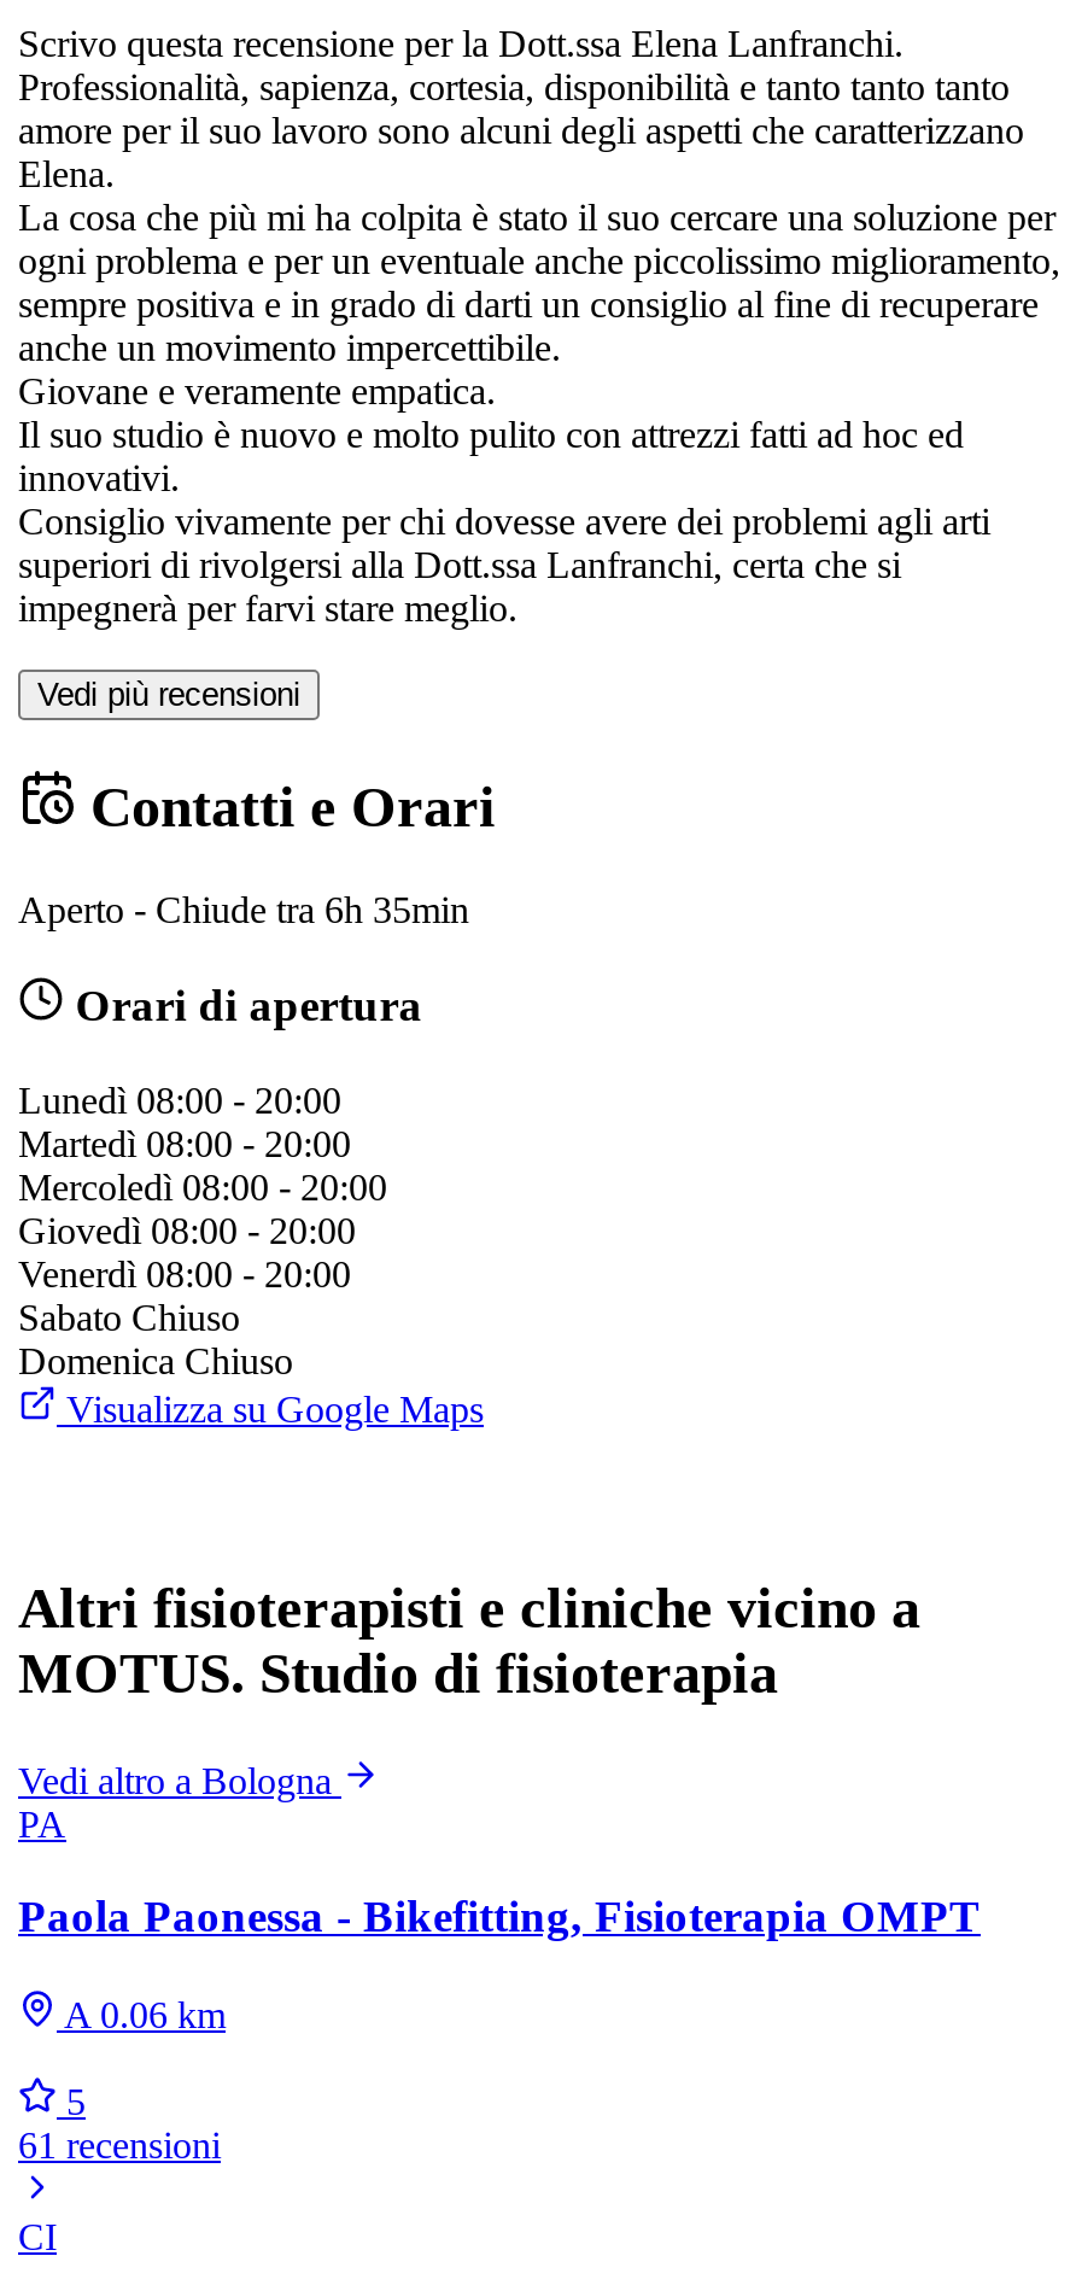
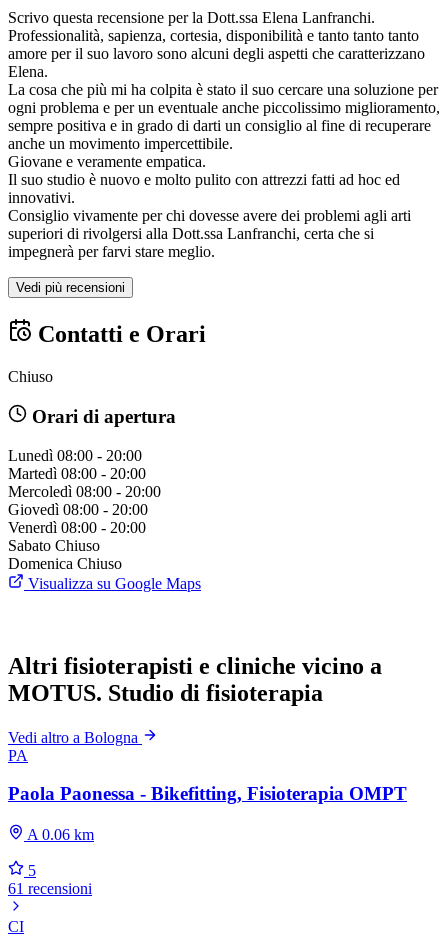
[18,888,469,929] Aperto - Chiude tra 6h 35min -> [8,368,53,385] Chiuso

